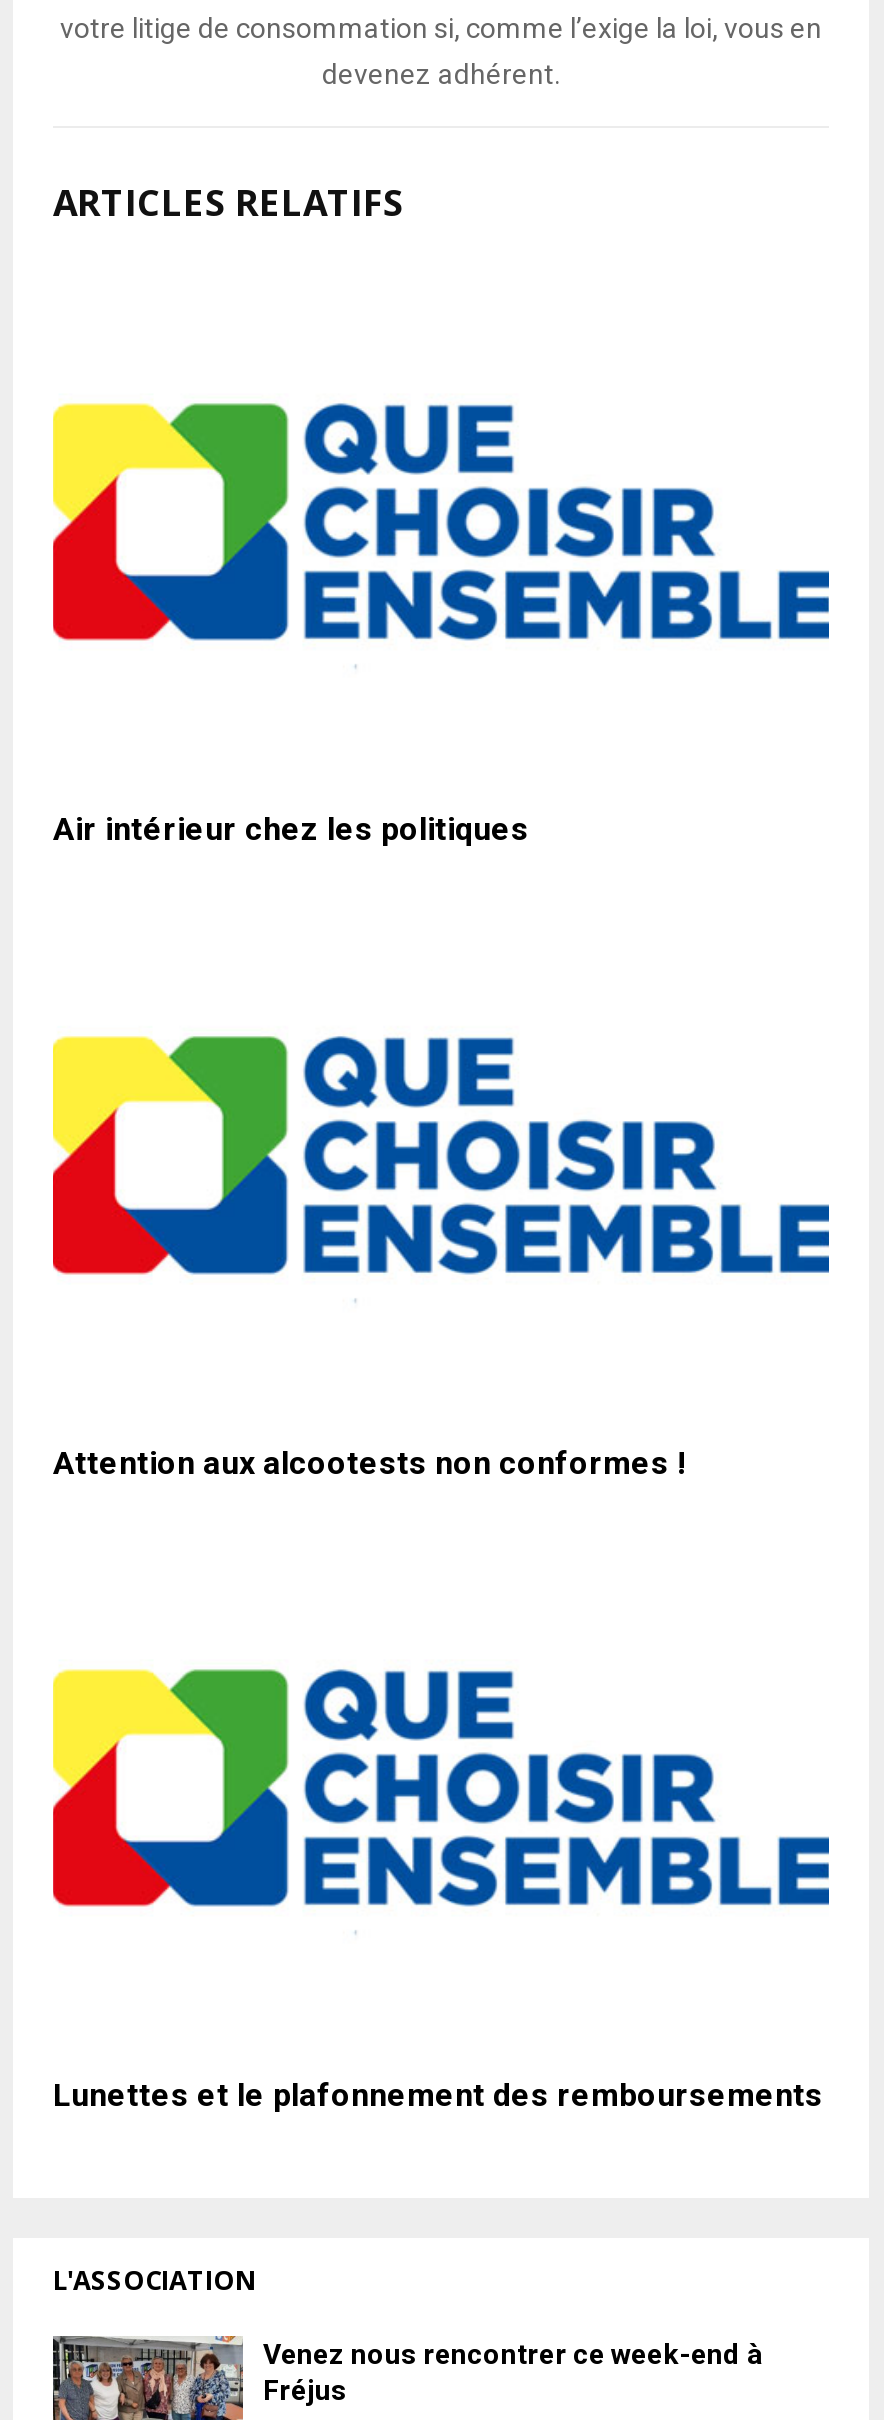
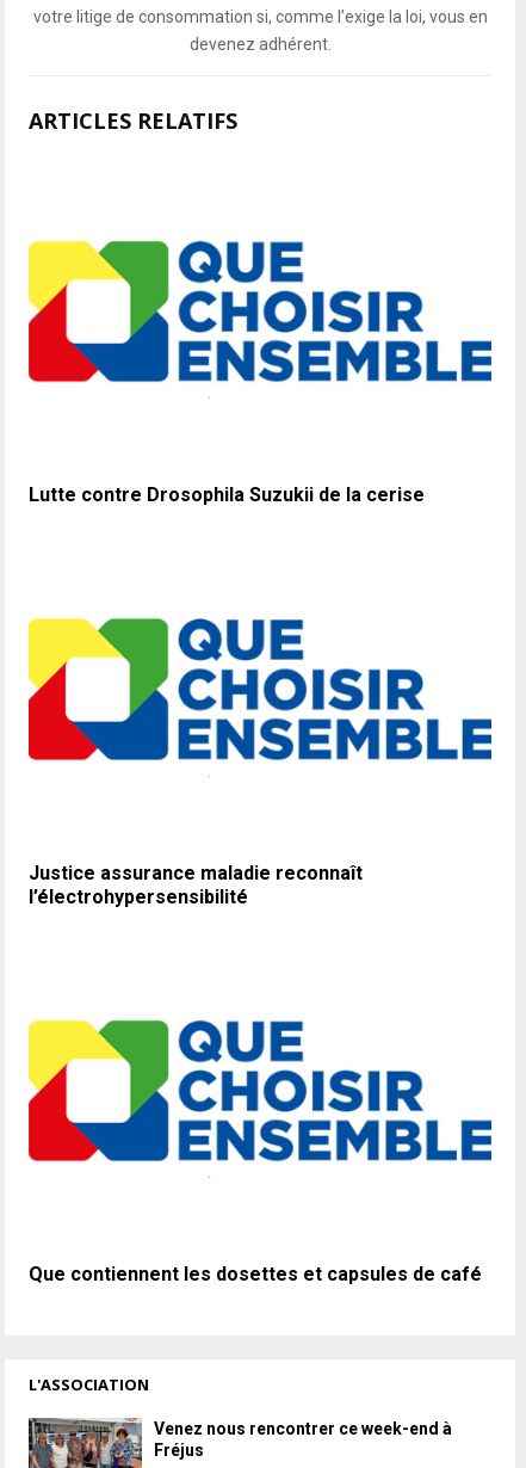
[53,810,529,848] Air intérieur chez les politiques -> [29,484,425,506] Lutte contre Drosophila Suzukii de la cerise
[53,1444,685,1482] Attention aux alcootests non conformes ! -> [29,861,363,908] Justice assurance maladie reconnaît | l’électrohypersensibilité
[53,2077,823,2115] Lunettes et le plafonnement des remboursements -> [29,1263,482,1286] Que contiennent les dosettes et capsules de café

